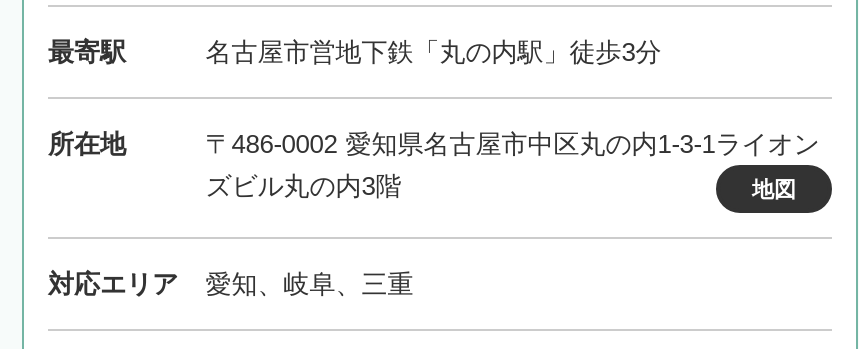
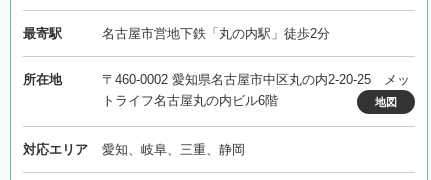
[205,36,661,66] 名古屋市営地下鉄「丸の内駅」徒歩3分 -> [102,26,330,41] 名古屋市営地下鉄「丸の内駅」徒歩2分
[205,128,819,200] 〒486-0002 愛知県名古屋市中区丸の内1-3-1ライオン | ズビル丸の内3階 -> [102,72,410,108] 〒460-0002 愛知県名古屋市中区丸の内2-20-25 メッ | トライフ名古屋丸の内ビル6階
[205,268,413,298] 愛知、岐阜、三重 -> [102,142,245,157] 愛知、岐阜、三重、静岡

